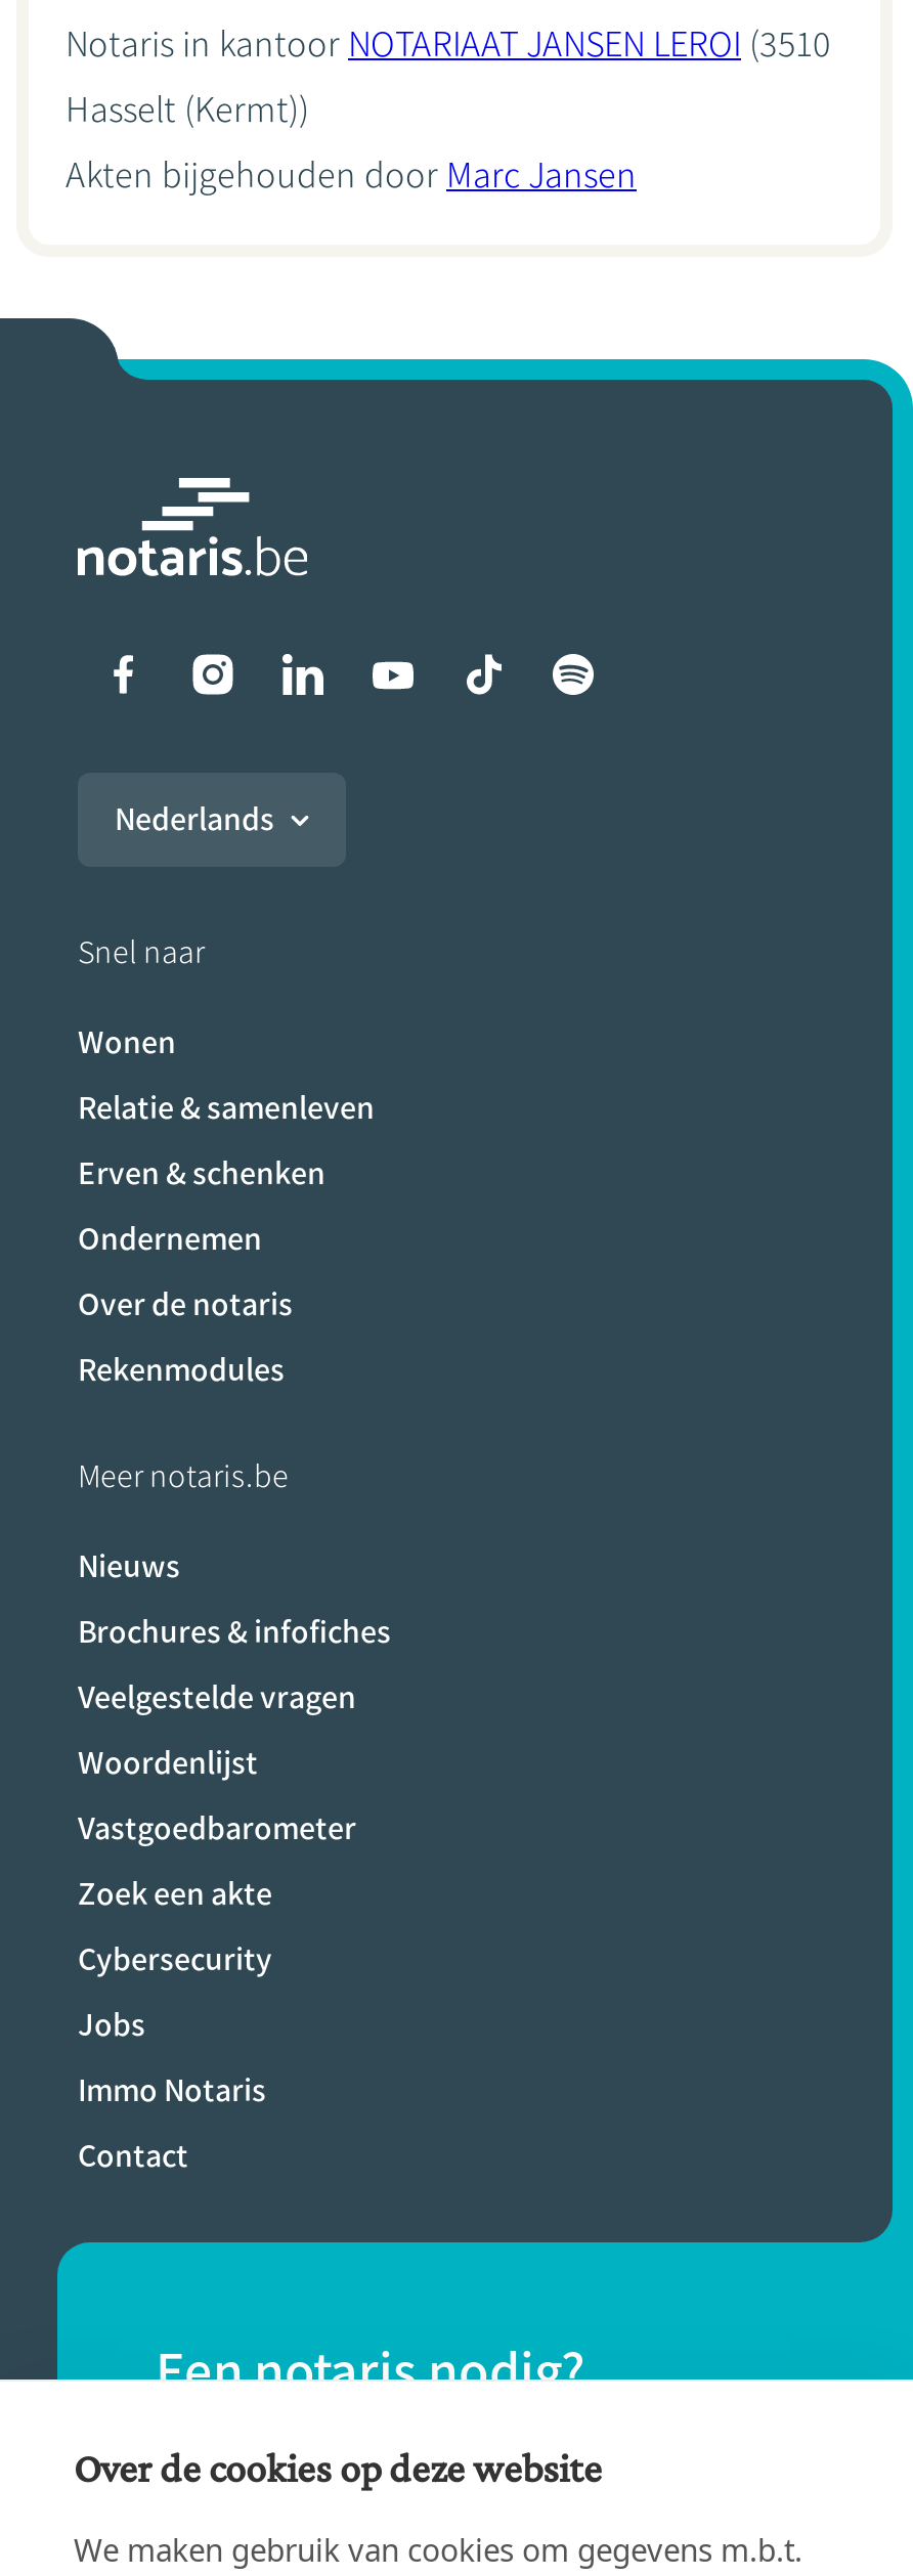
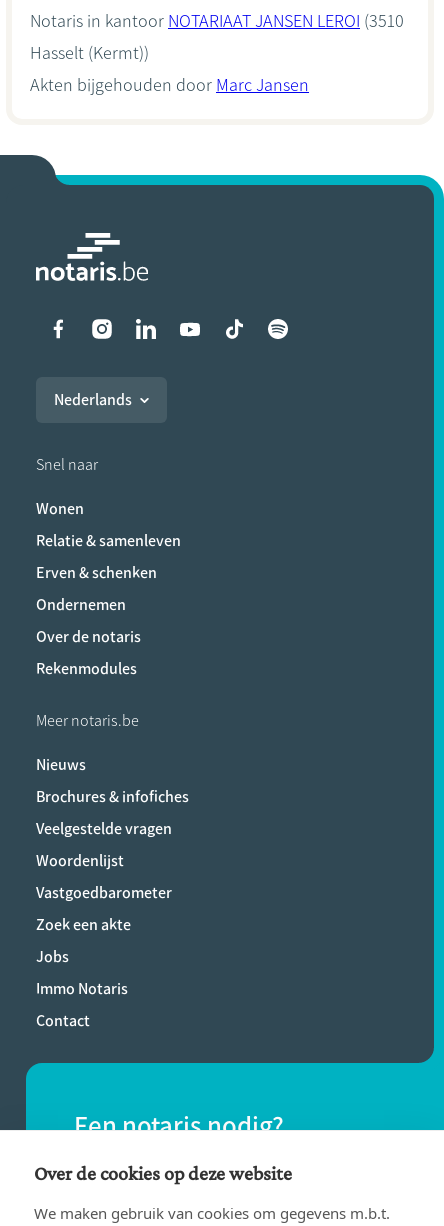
[78,1939,272,1978] Cybersecurity -> none

